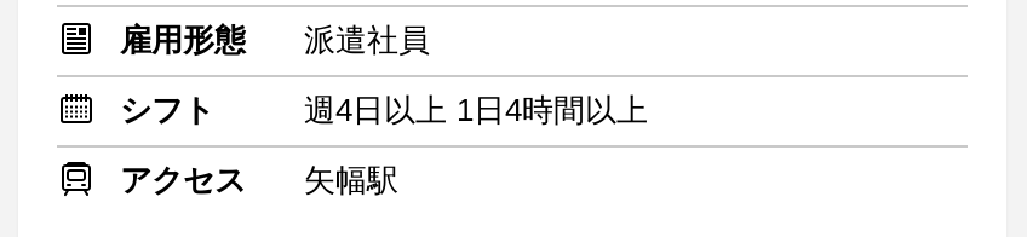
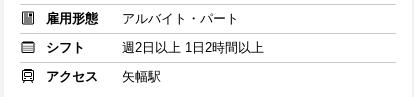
[304,22,430,58] 派遣社員 -> [122,11,239,26] アルバイト・パート
[304,92,648,128] 週4日以上 1日4時間以上 -> [122,40,264,55] 週2日以上 1日2時間以上

